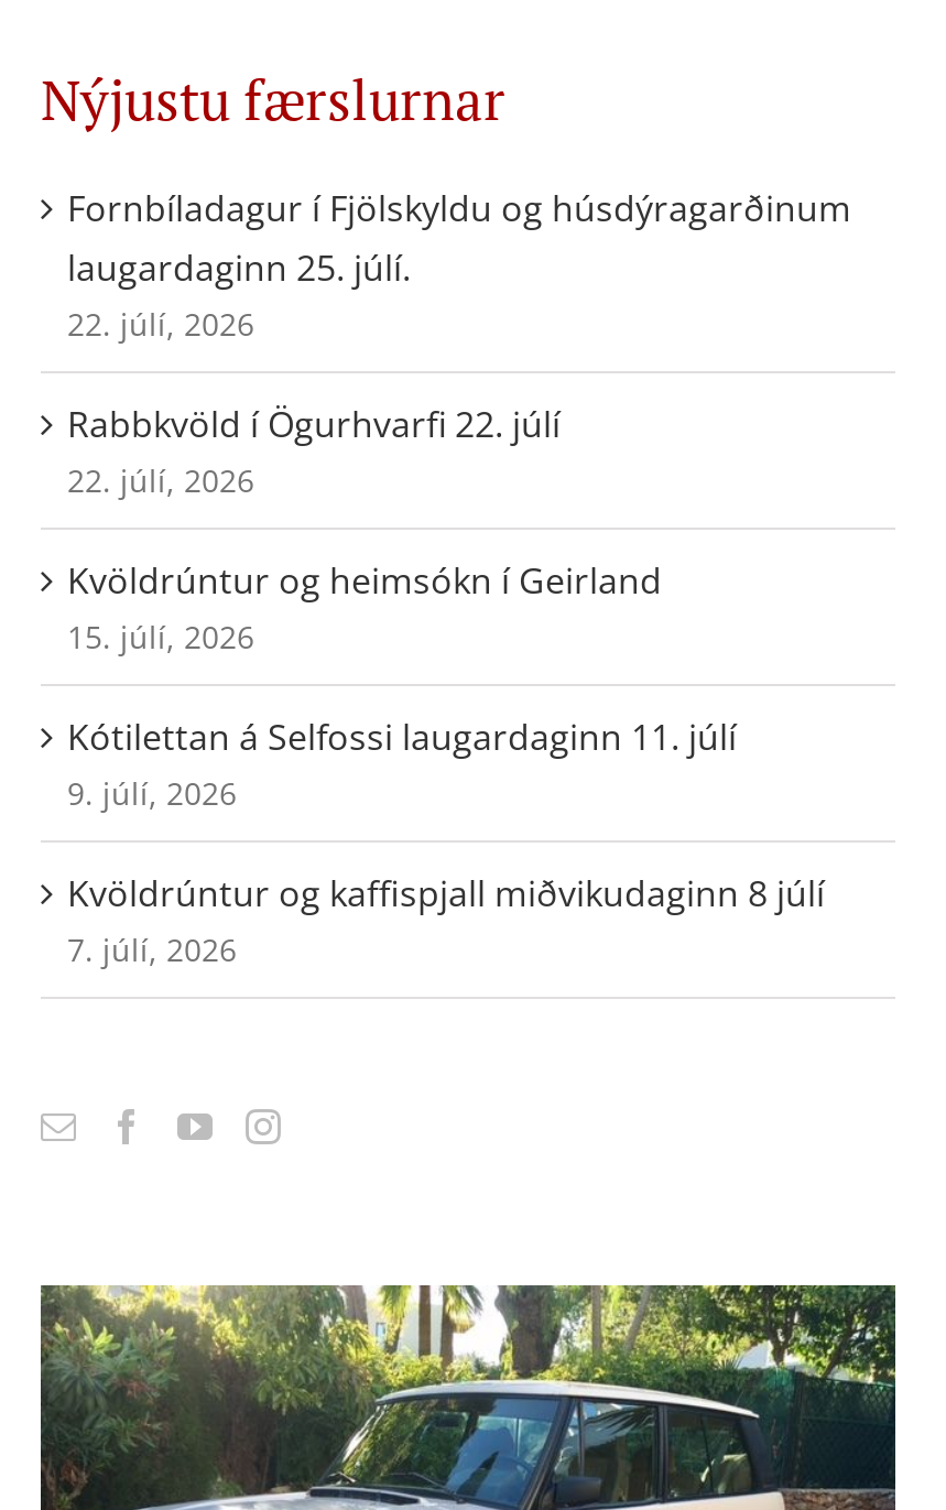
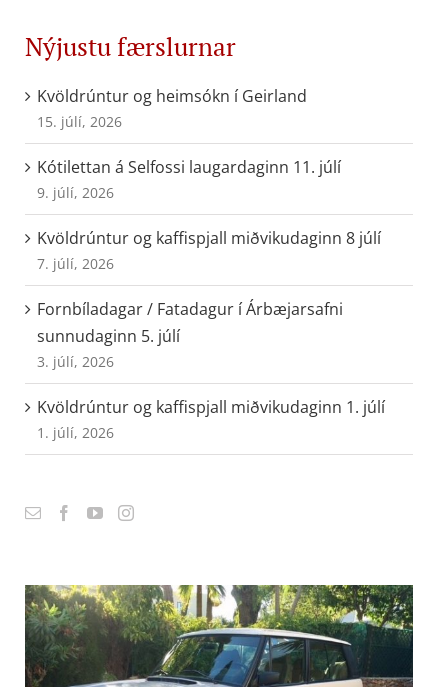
[67,183,851,501] Fornbíladagur í Fjölskyldu og húsdýragarðinum | laugardaginn 25. júlí. | 22. júlí, 2026 | Rabbkvöld í Ögurhvarfi 22. júlí | 22. júlí, 2026 -> none
moved [67,556,825,970] -> [37,85,381,273]: Kvöldrúntur og heimsókn í Geirland | 15. júlí, 2026 | Kótilettan á Selfossi laugardaginn 11. júlí | 9. júlí, 2026 | Kvöldrúntur og kaffispjall miðvikudaginn 8 júlí | 7. júlí, 2026
none -> [37,298,385,442] Fornbíladagar / Fatadagur í Árbæjarsafni | sunnudaginn 5. júlí | 3. júlí, 2026 | Kvöldrúntur og kaffispjall miðvikudaginn 1. júlí | 1. júlí, 2026

